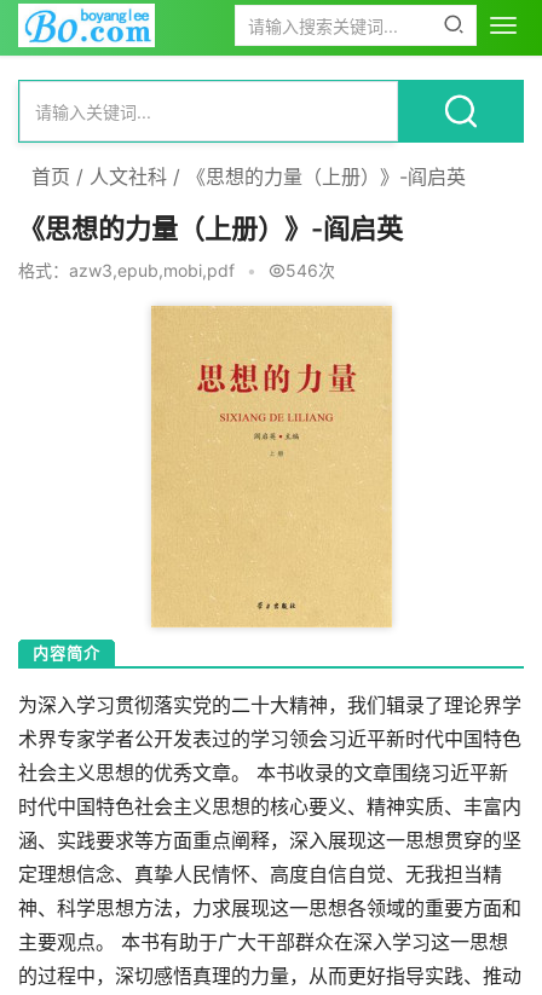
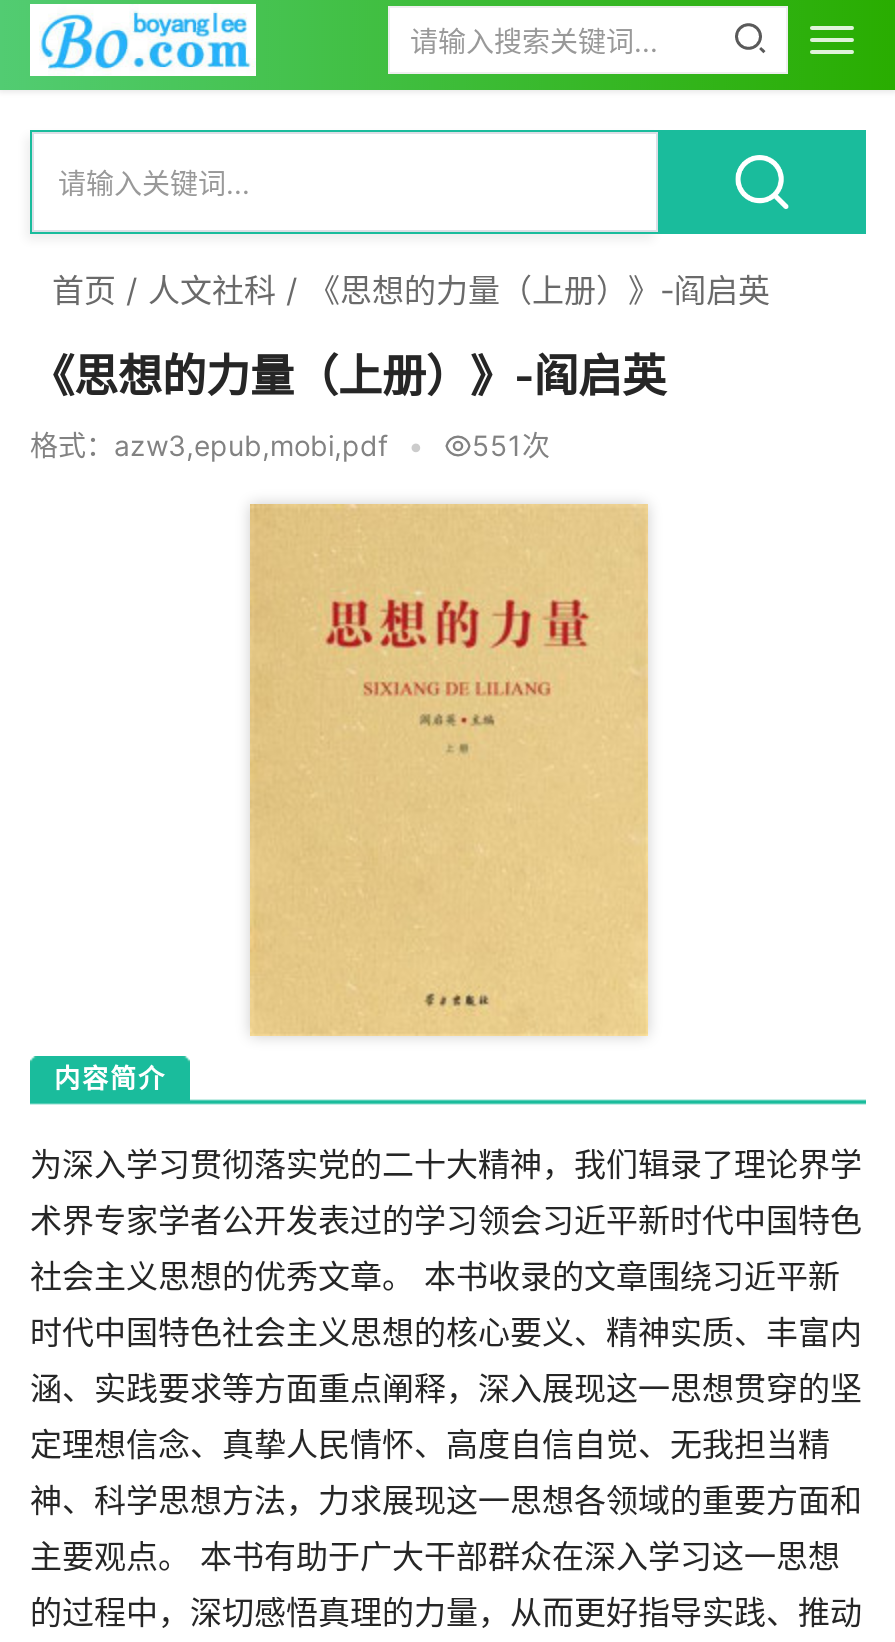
[18,260,335,280] 格式：azw3,epub,mobi,pdf • 546次 -> [30,428,550,462] 格式：azw3,epub,mobi,pdf • 551次

